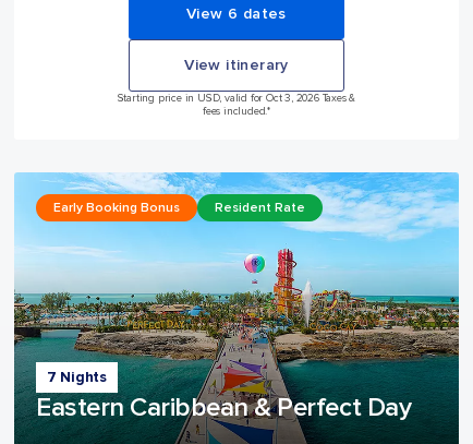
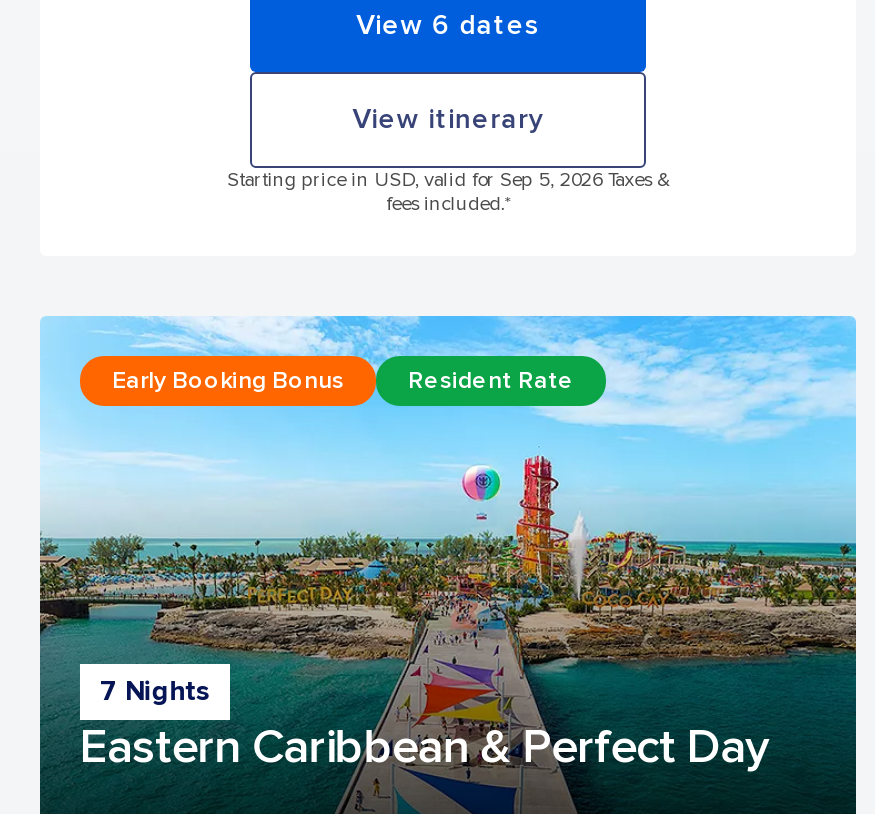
[117,91,356,104] Starting price in USD, valid for Oct 3, 2026 Taxes & -> [227,167,669,191] Starting price in USD, valid for Sep 5, 2026 Taxes &

